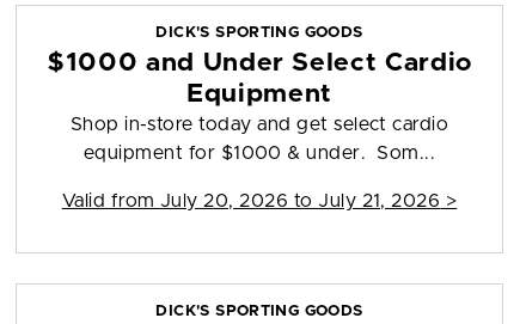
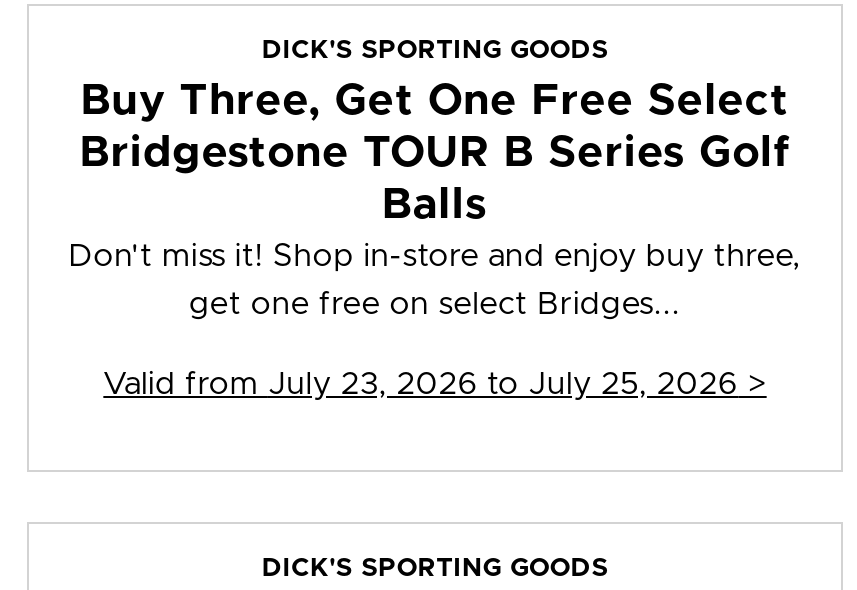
[47,50,472,134] $1000 and Under Select Cardio | Equipment | Shop in-store today and get select cardio -> [68,80,802,272] Buy Three, Get One Free Select | Bridgestone TOUR B Series Golf | Balls | Don't miss it! Shop in-store and enjoy buy three,
[84,144,435,163] equipment for $1000 & under. Som... -> [189,288,681,320] get one free on select Bridges...
[62,192,457,211] Valid from July 20, 2026 to July 21, 2026 > -> [103,368,767,400] Valid from July 23, 2026 to July 25, 2026 >

